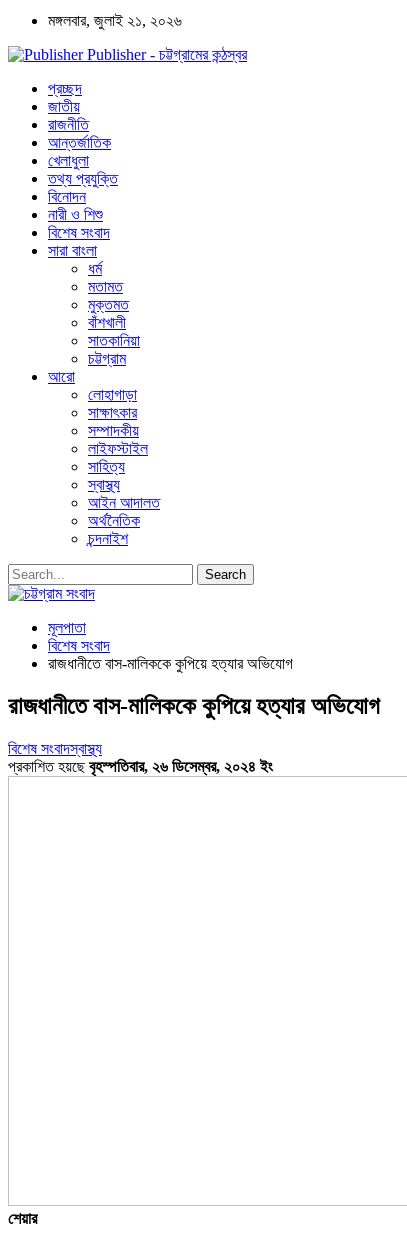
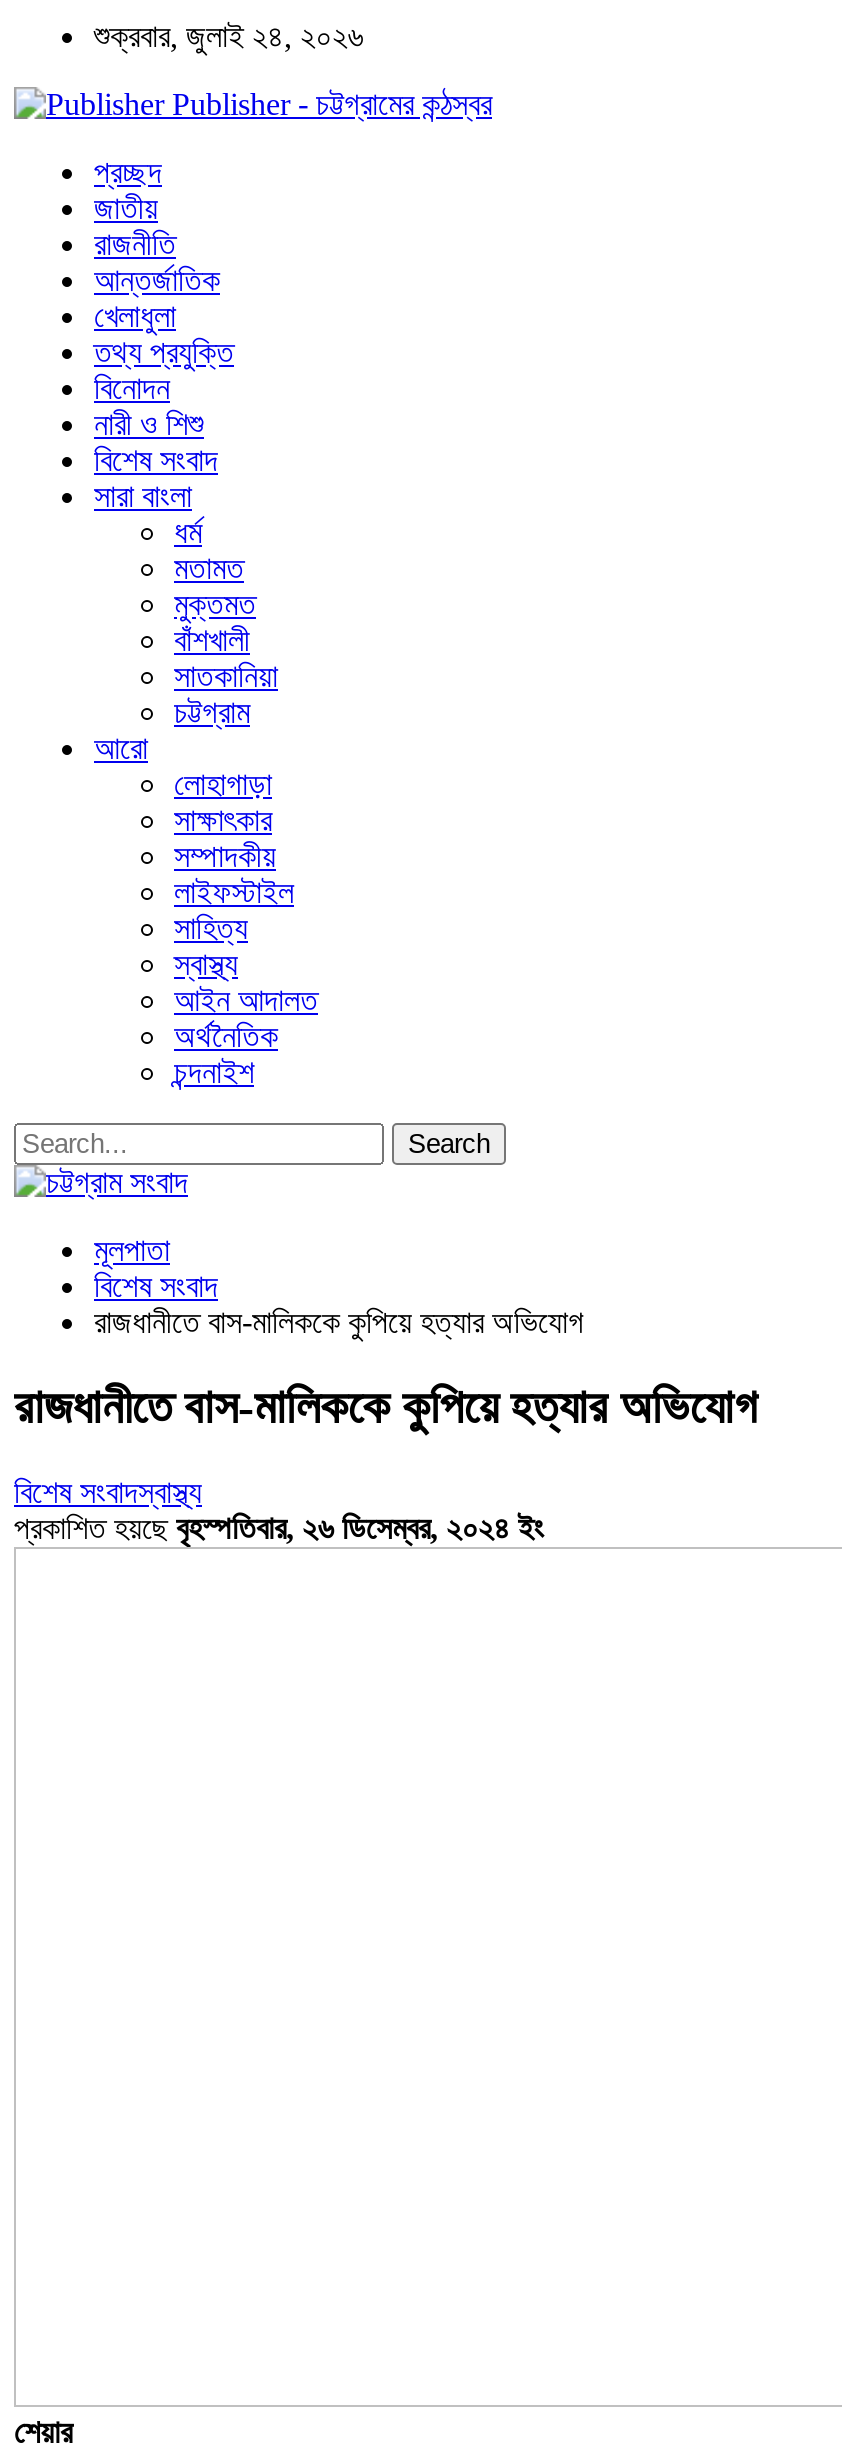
[48,12,182,29] মঙ্গলবার, জুলাই ২১, ২০২৬ -> [94,19,364,53] শুক্রবার, জুলাই ২৪, ২০২৬

